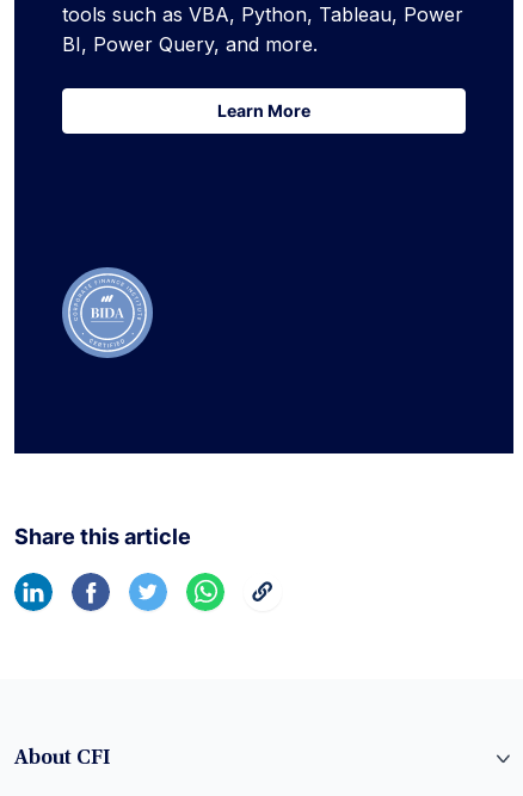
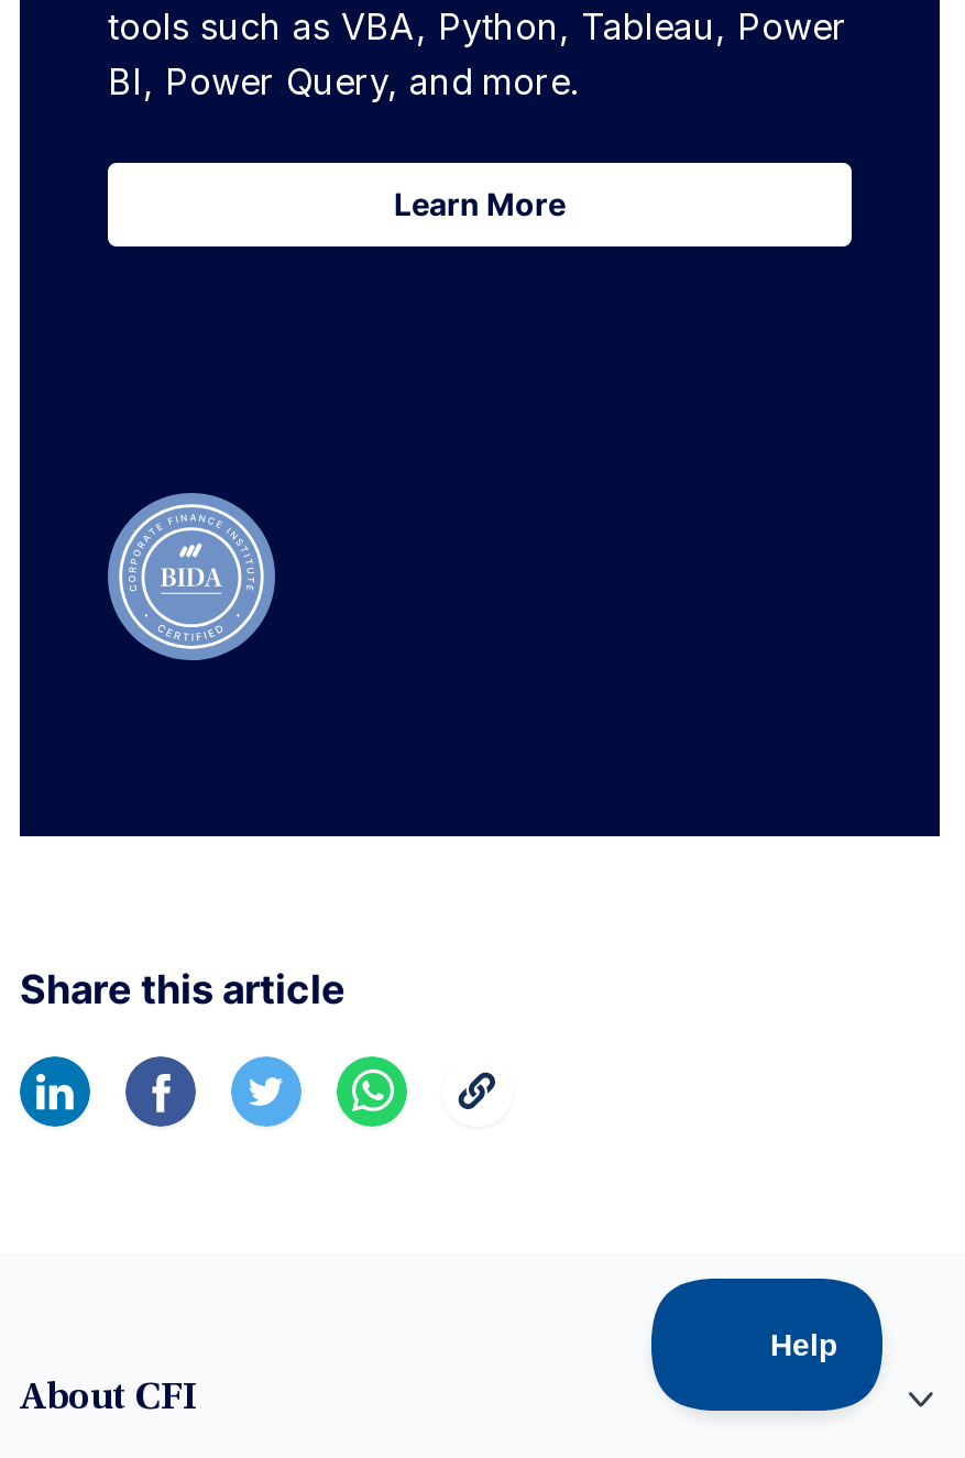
none -> [649,1276,885,1415] [image]

